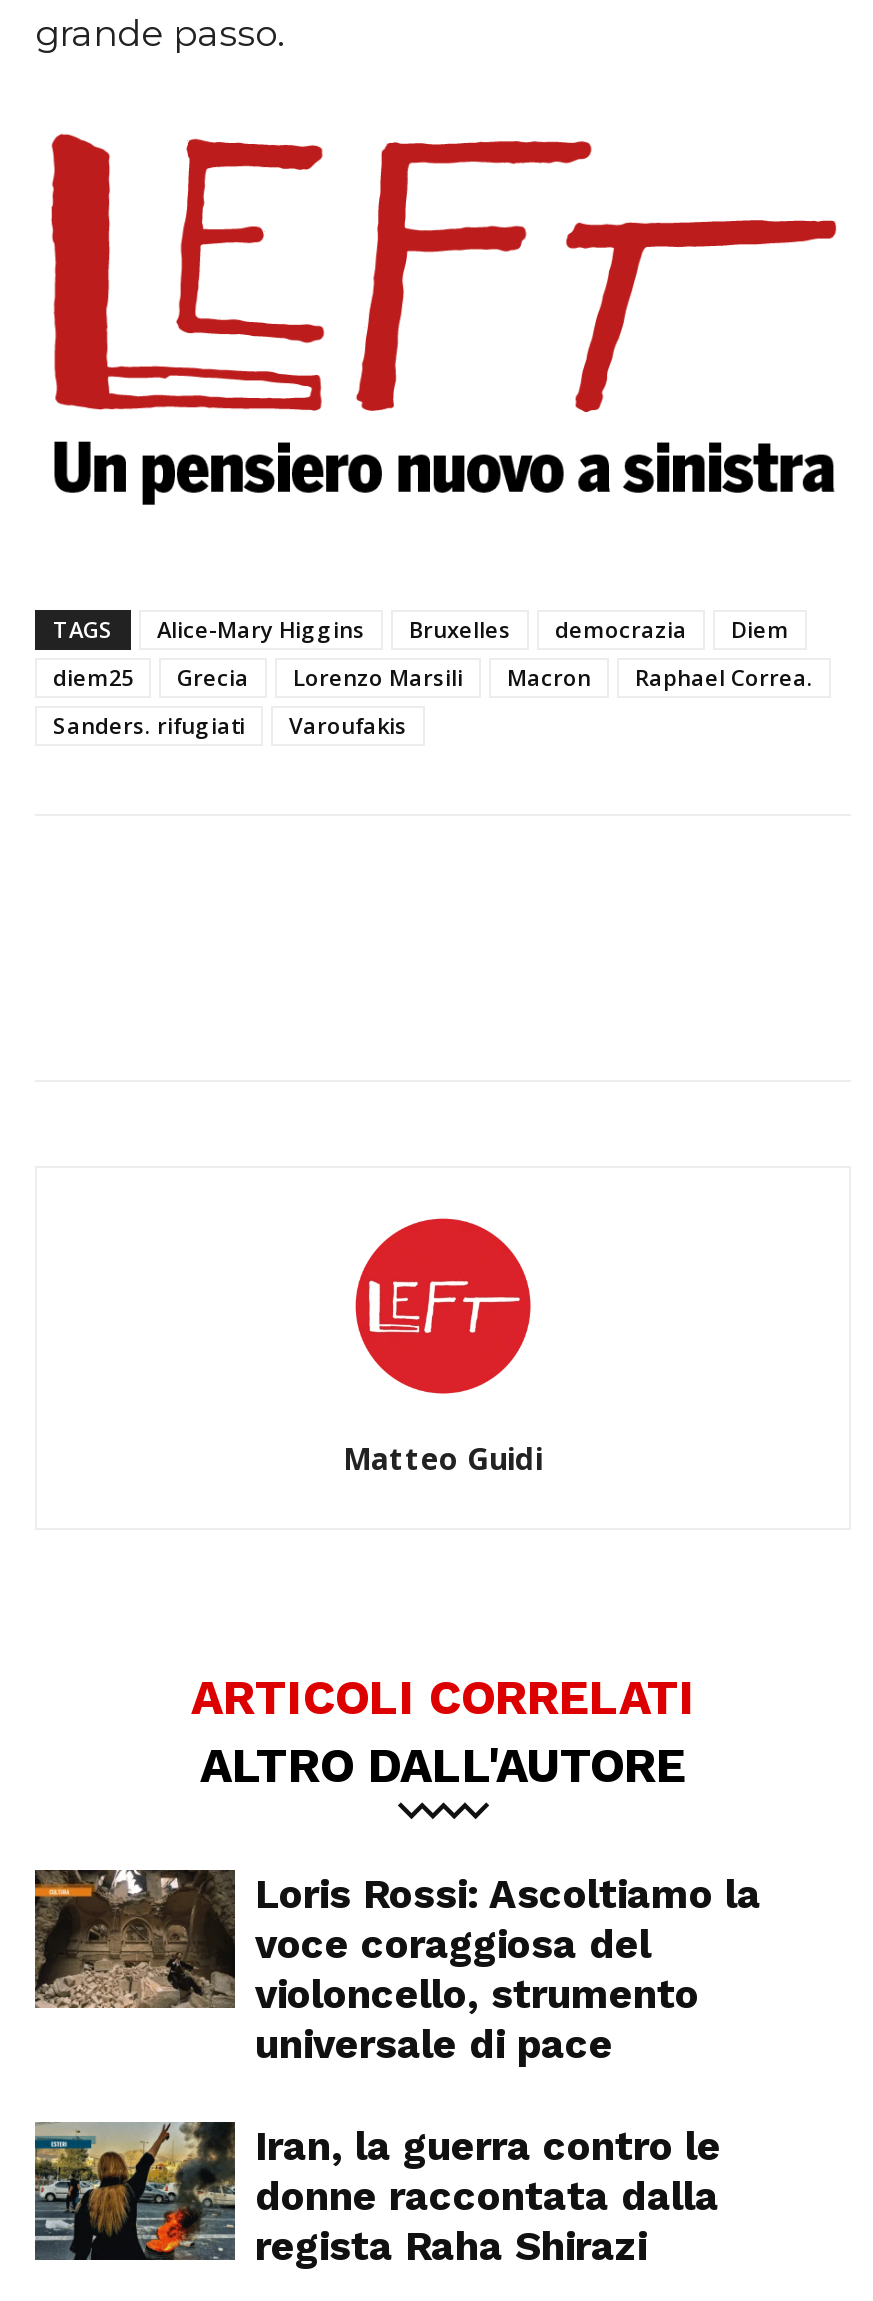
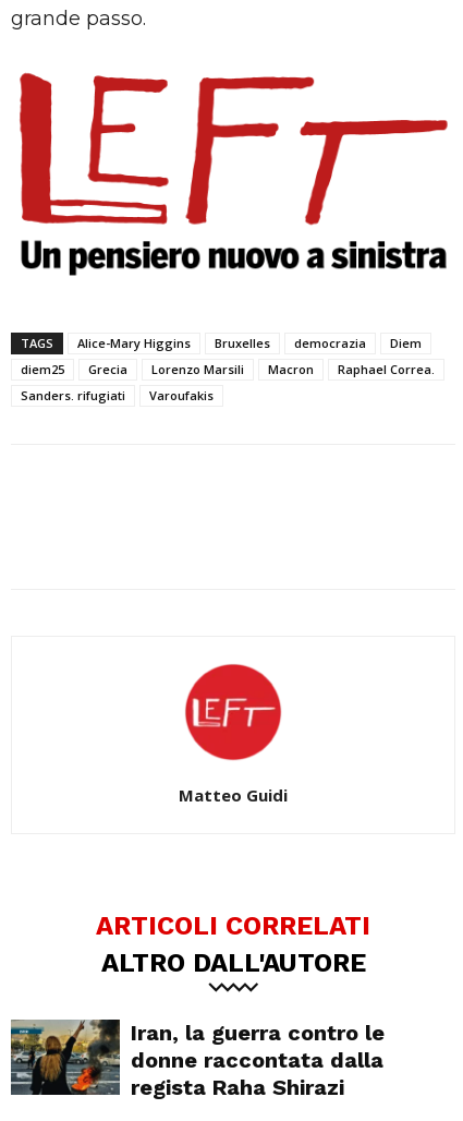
[33,1870,761,2068] [image] | Loris Rossi: Ascoltiamo la | voce coraggiosa del | violoncello, strumento | universale di pace -> none

